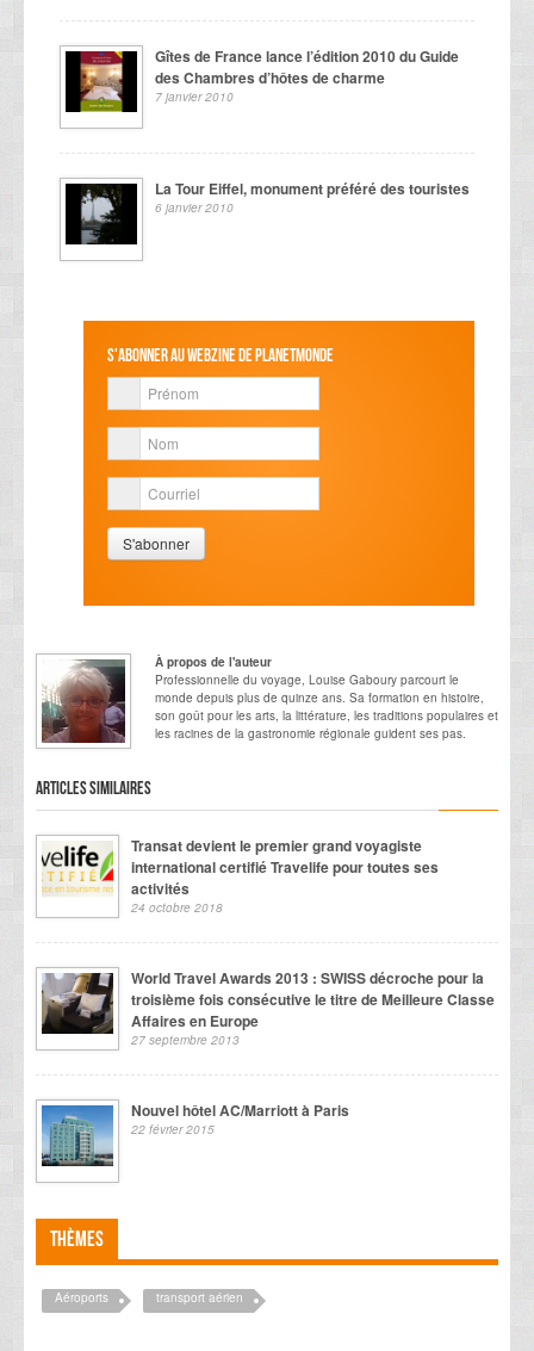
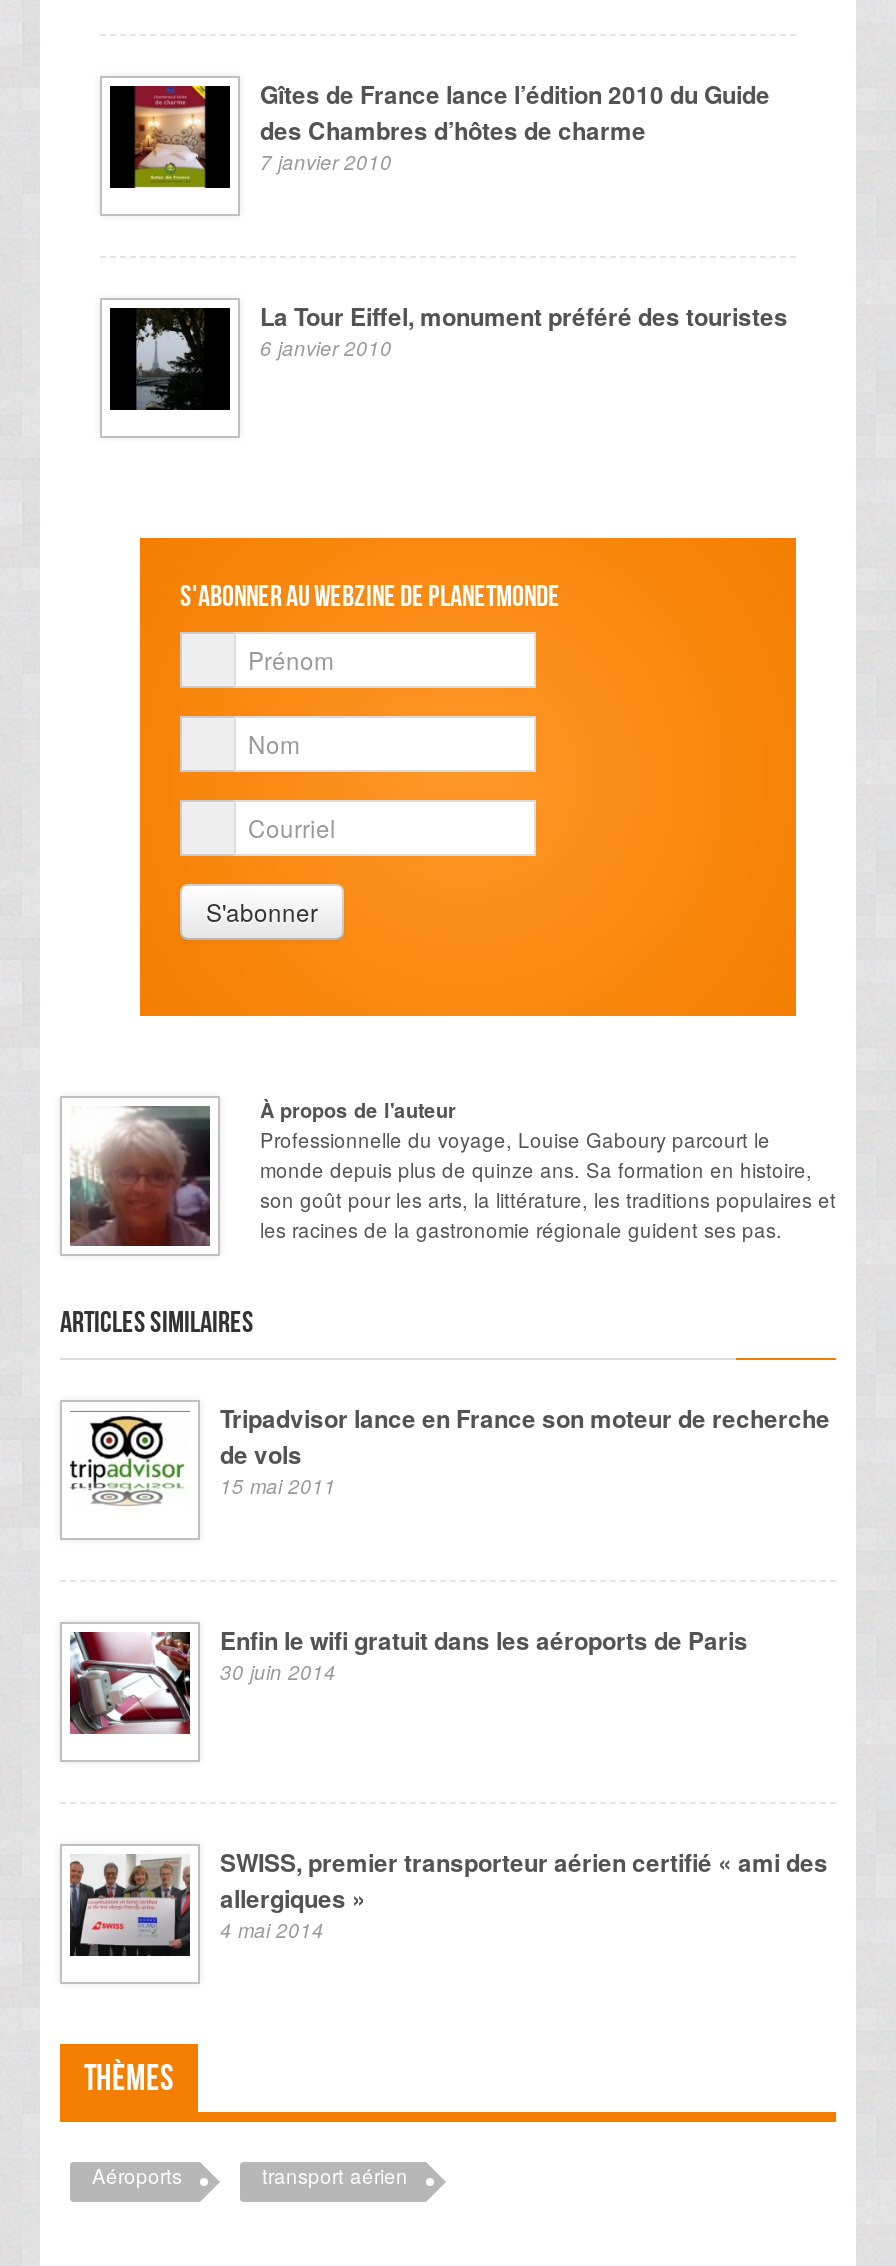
[41,835,439,916] [image] | Transat devient le premier grand voyagiste | international certifié Travelife pour toutes ses | activités | 24 octobre 2018 -> [70,1400,830,1506] [image] | Tripadvisor lance en France son moteur de recherche | de vols | 15 mai 2011
[41,967,495,1048] [image] | World Travel Awards 2013 : SWISS décroche pour la | troisième fois consécutive le titre de Meilleure Classe | Affaires en Europe | 27 septembre 2013 -> [68,1622,748,1736] [image] | Enfin le wifi gratuit dans les aéroports de Paris | 30 juin 2014
[41,1100,349,1166] [image] | Nouvel hôtel AC/Marriott à Paris | 22 février 2015 -> [68,1844,828,1956] [image] | SWISS, premier transporteur aérien certifié « ami des | allergiques » | 4 mai 2014

